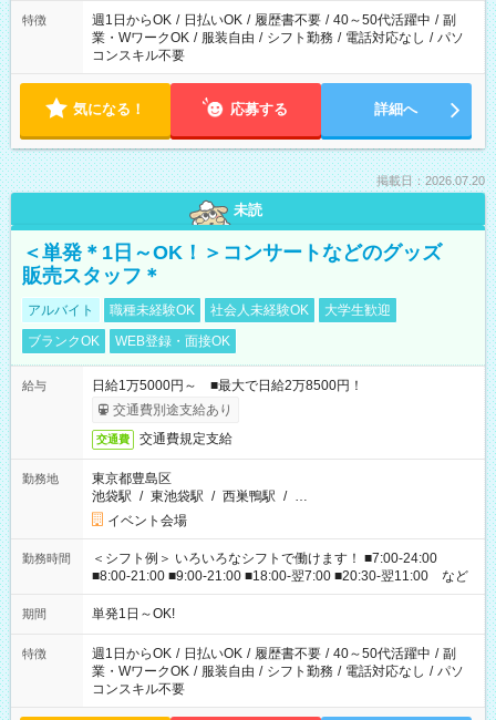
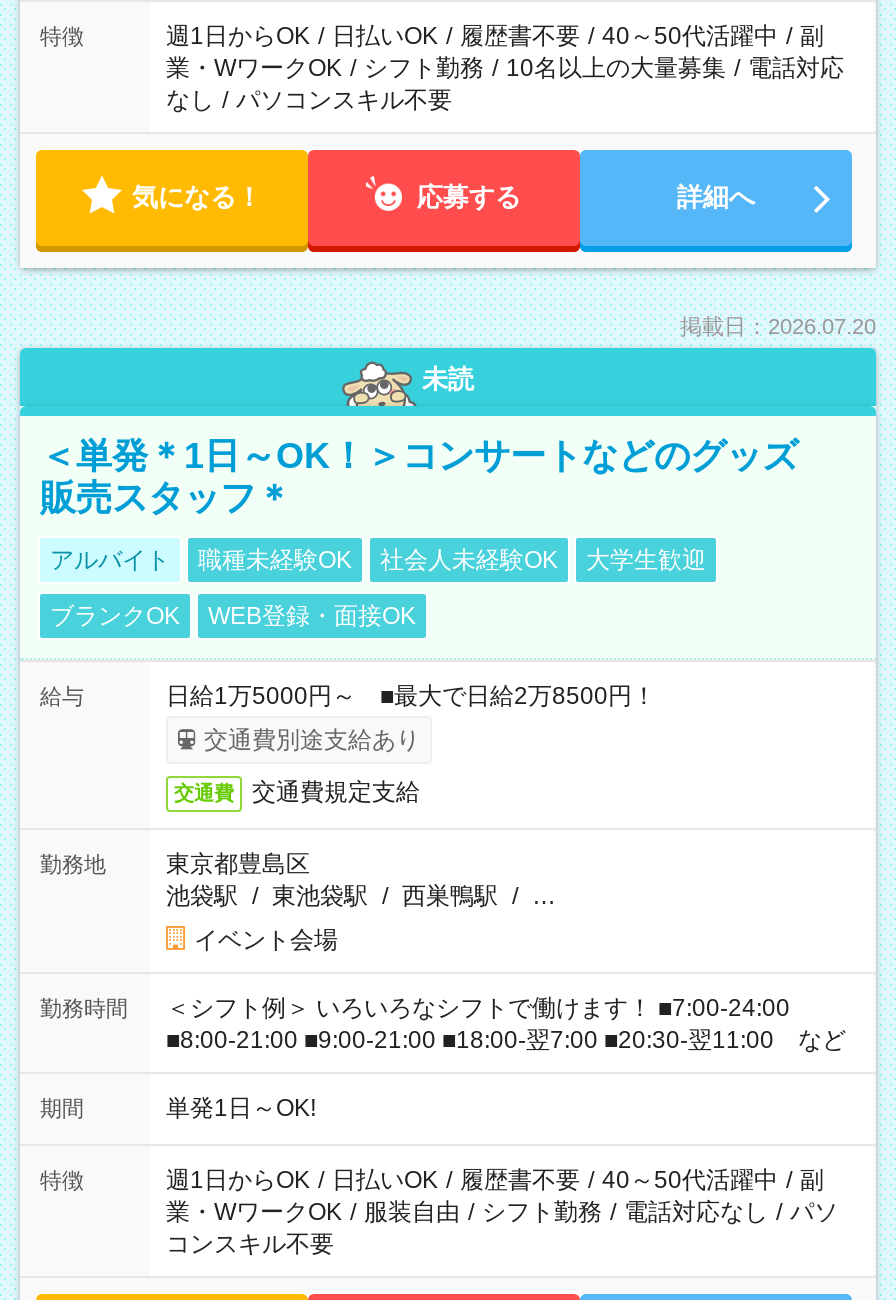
[92,30,464,63] 業・WワークOK / 服装自由 / シフト勤務 / 電話対応なし / パソ | コンスキル不要 -> [166,54,844,114] 業・WワークOK / シフト勤務 / 10名以上の大量募集 / 電話対応 | なし / パソコンスキル不要

